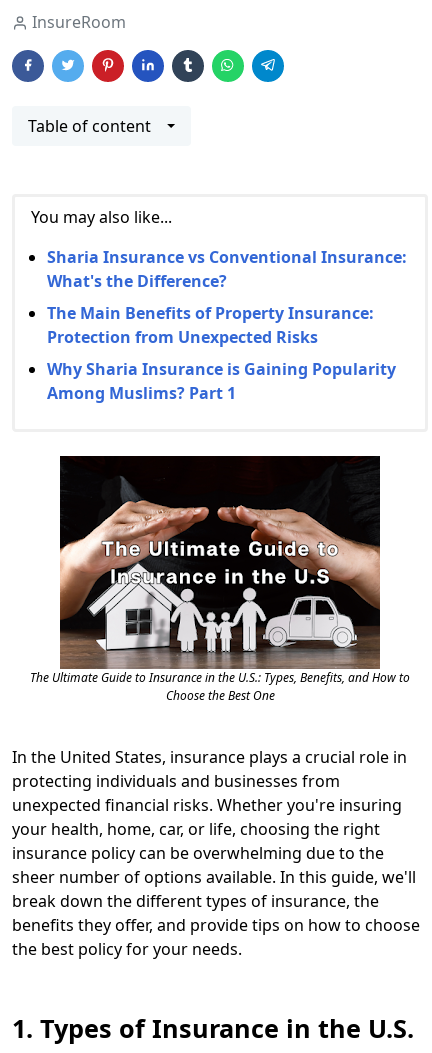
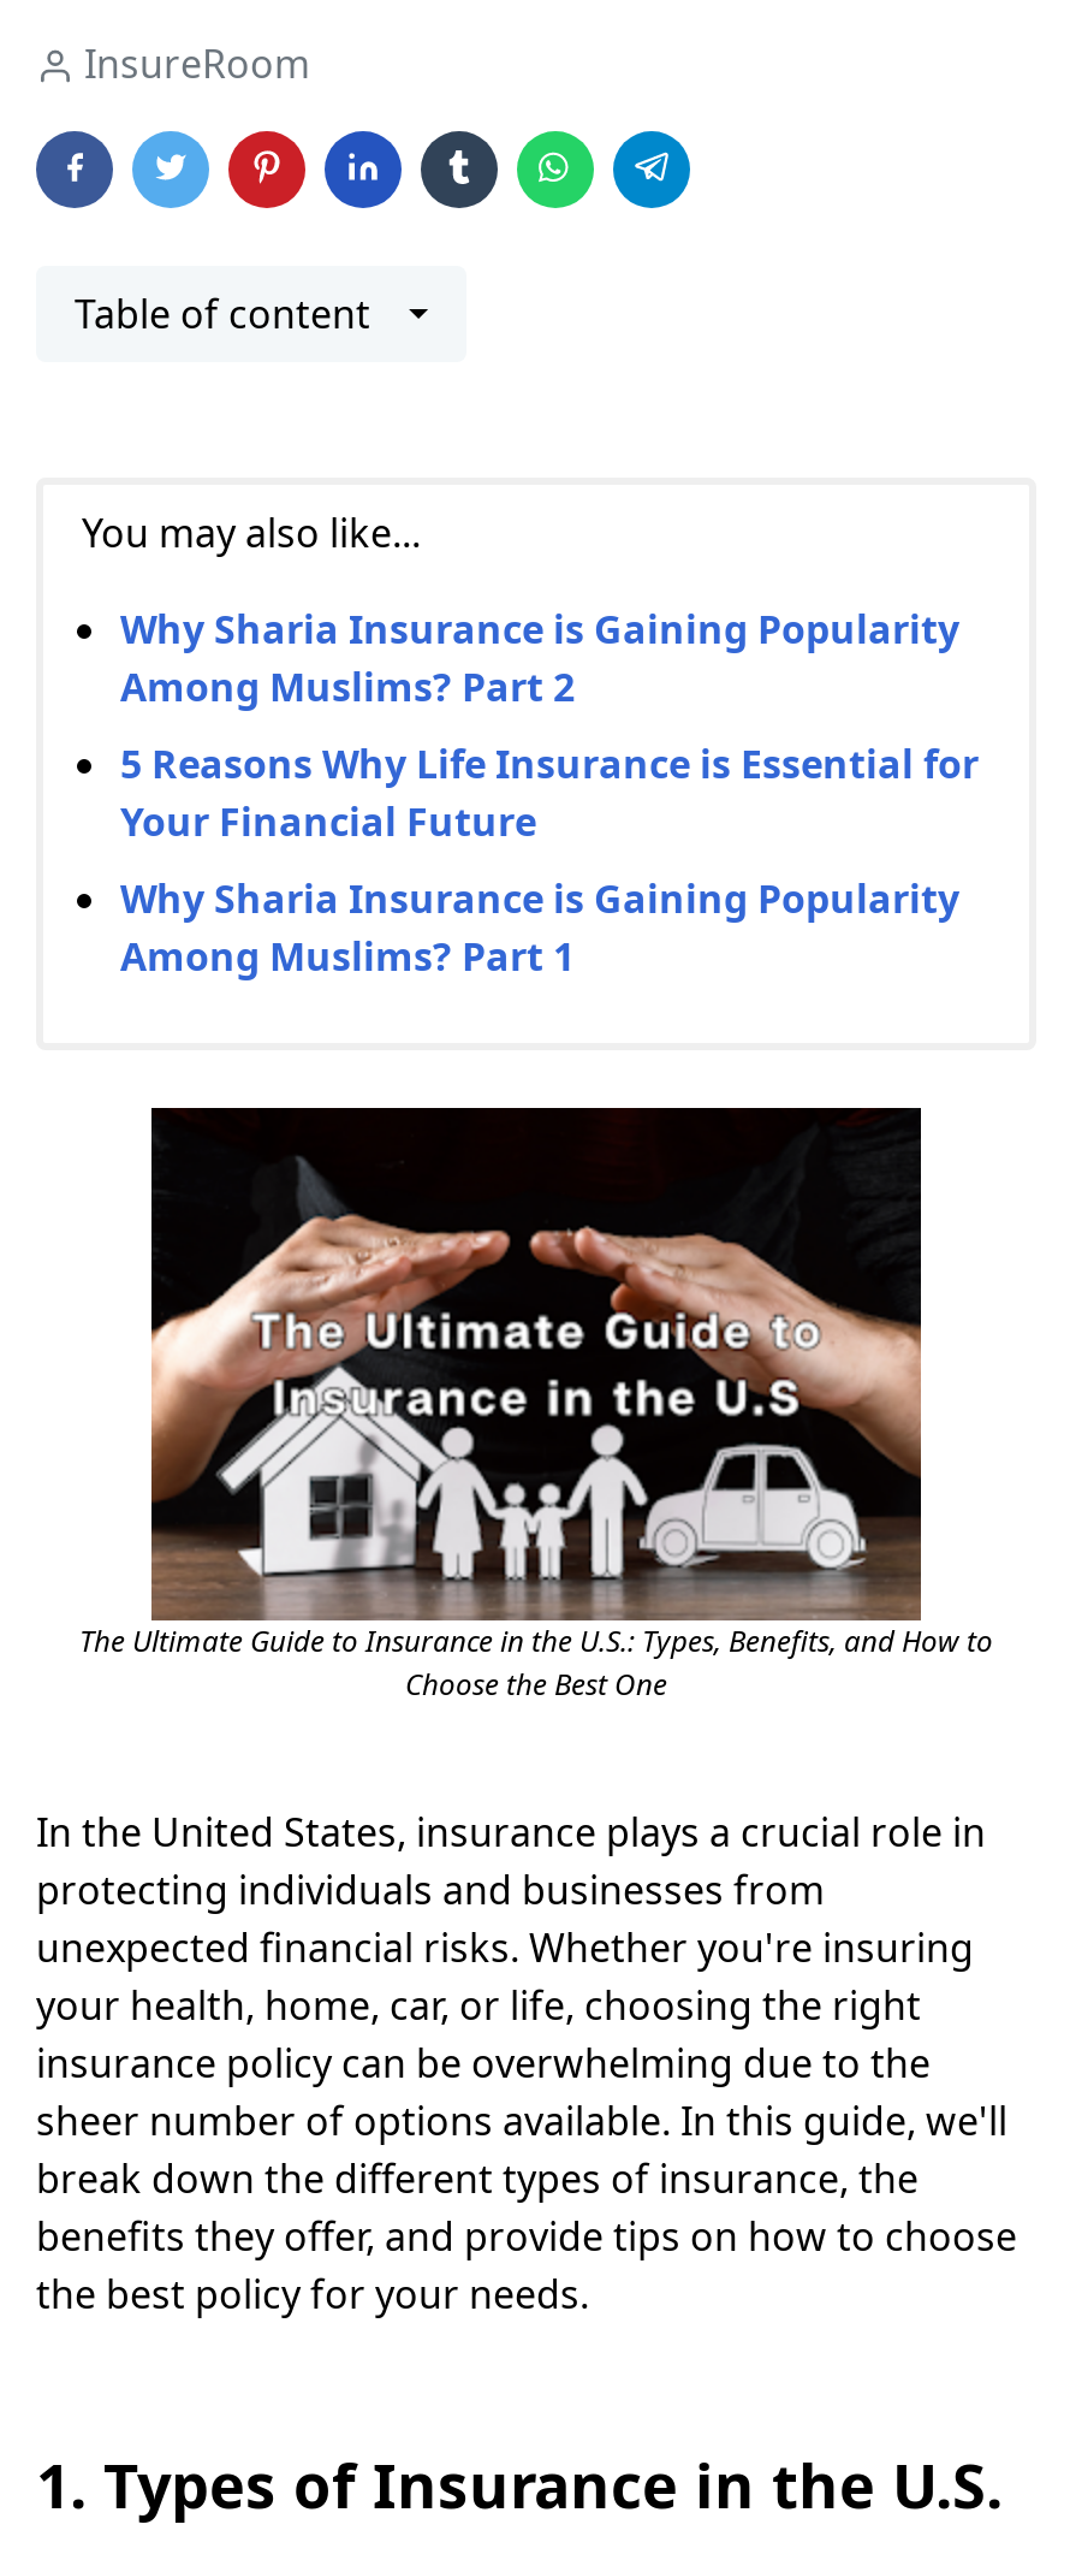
[47,246,407,292] Sharia Insurance vs Conventional Insurance: | What's the Difference? -> [120,603,959,714] Why Sharia Insurance is Gaining Popularity | Among Muslims? Part 2
[47,302,374,348] The Main Benefits of Property Insurance: | Protection from Unexpected Risks -> [120,738,979,849] 5 Reasons Why Life Insurance is Essential for | Your Financial Future

